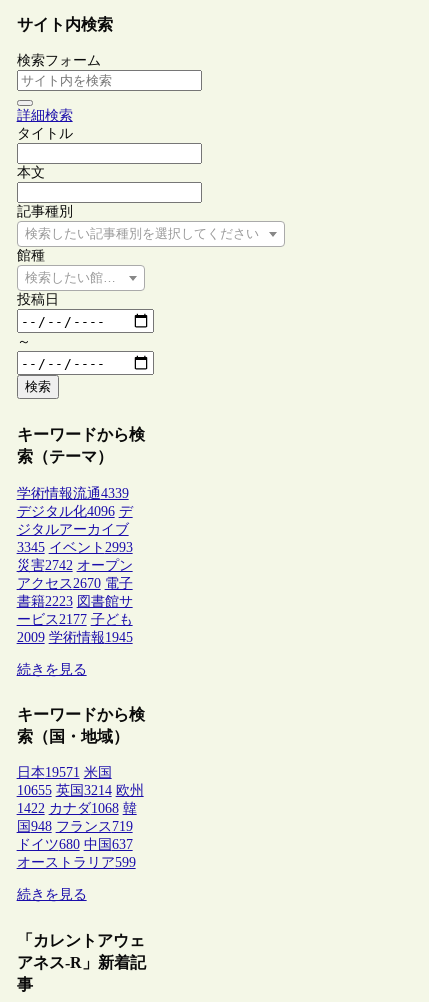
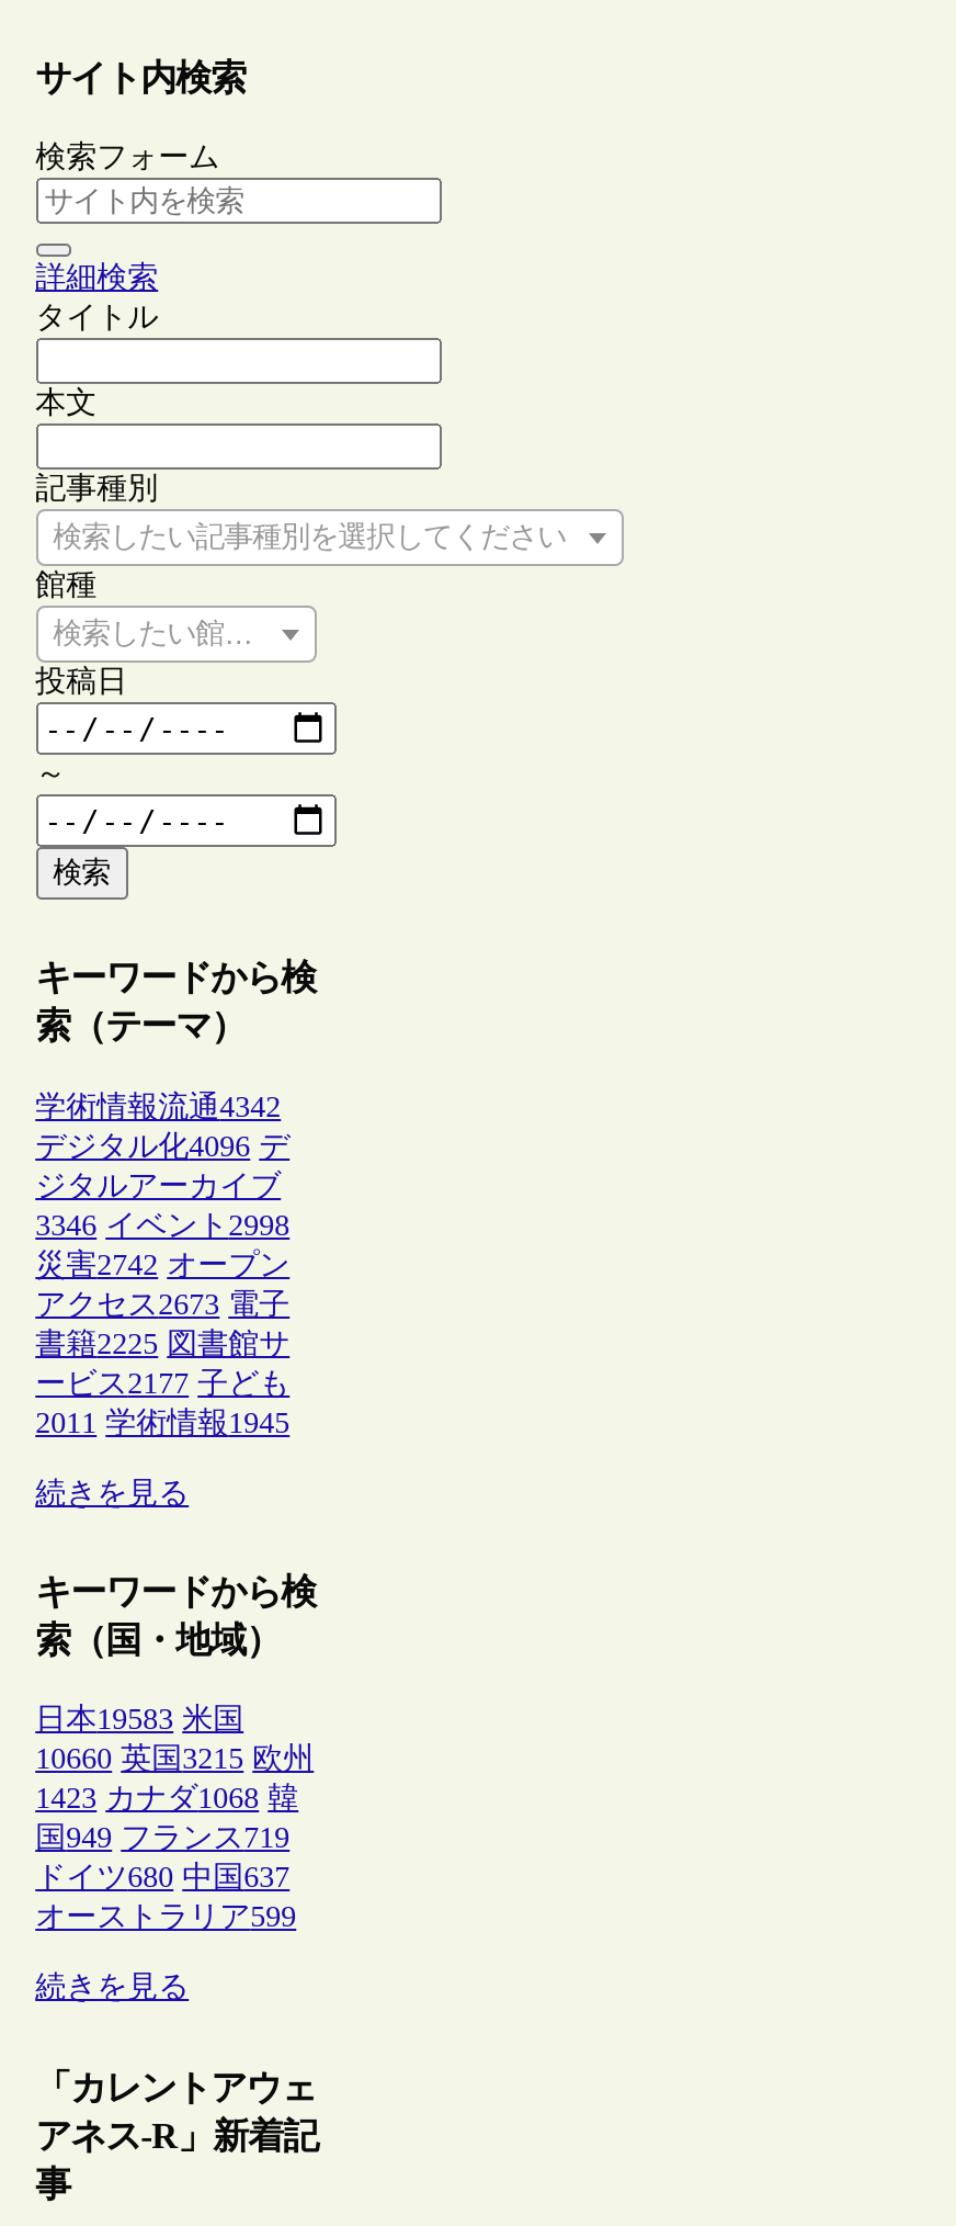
[17,486,129,501] 学術情報流通4339 -> [35,1090,281,1123] 学術情報流通4342
[17,540,133,555] 3345 イベント2993 -> [35,1209,290,1241] 3346 イベント2998
[17,576,133,591] アクセス2670 電子 -> [35,1288,290,1320] アクセス2673 電子
[17,594,133,609] 書籍2223 図書館サ -> [35,1327,290,1360] 書籍2225 図書館サ
[17,630,133,645] 2009 学術情報1945 -> [35,1406,290,1439] 2011 学術情報1945
[17,765,112,780] 日本19571 米国 -> [35,1704,244,1736] 日本19583 米国
[17,783,144,798] 10655 英国3214 欧州 -> [35,1743,314,1776] 10660 英国3215 欧州
[17,801,137,816] 1422 カナダ1068 韓 -> [35,1783,298,1815] 1423 カナダ1068 韓
[17,819,133,834] 国948 フランス719 -> [35,1822,290,1855] 国949 フランス719

